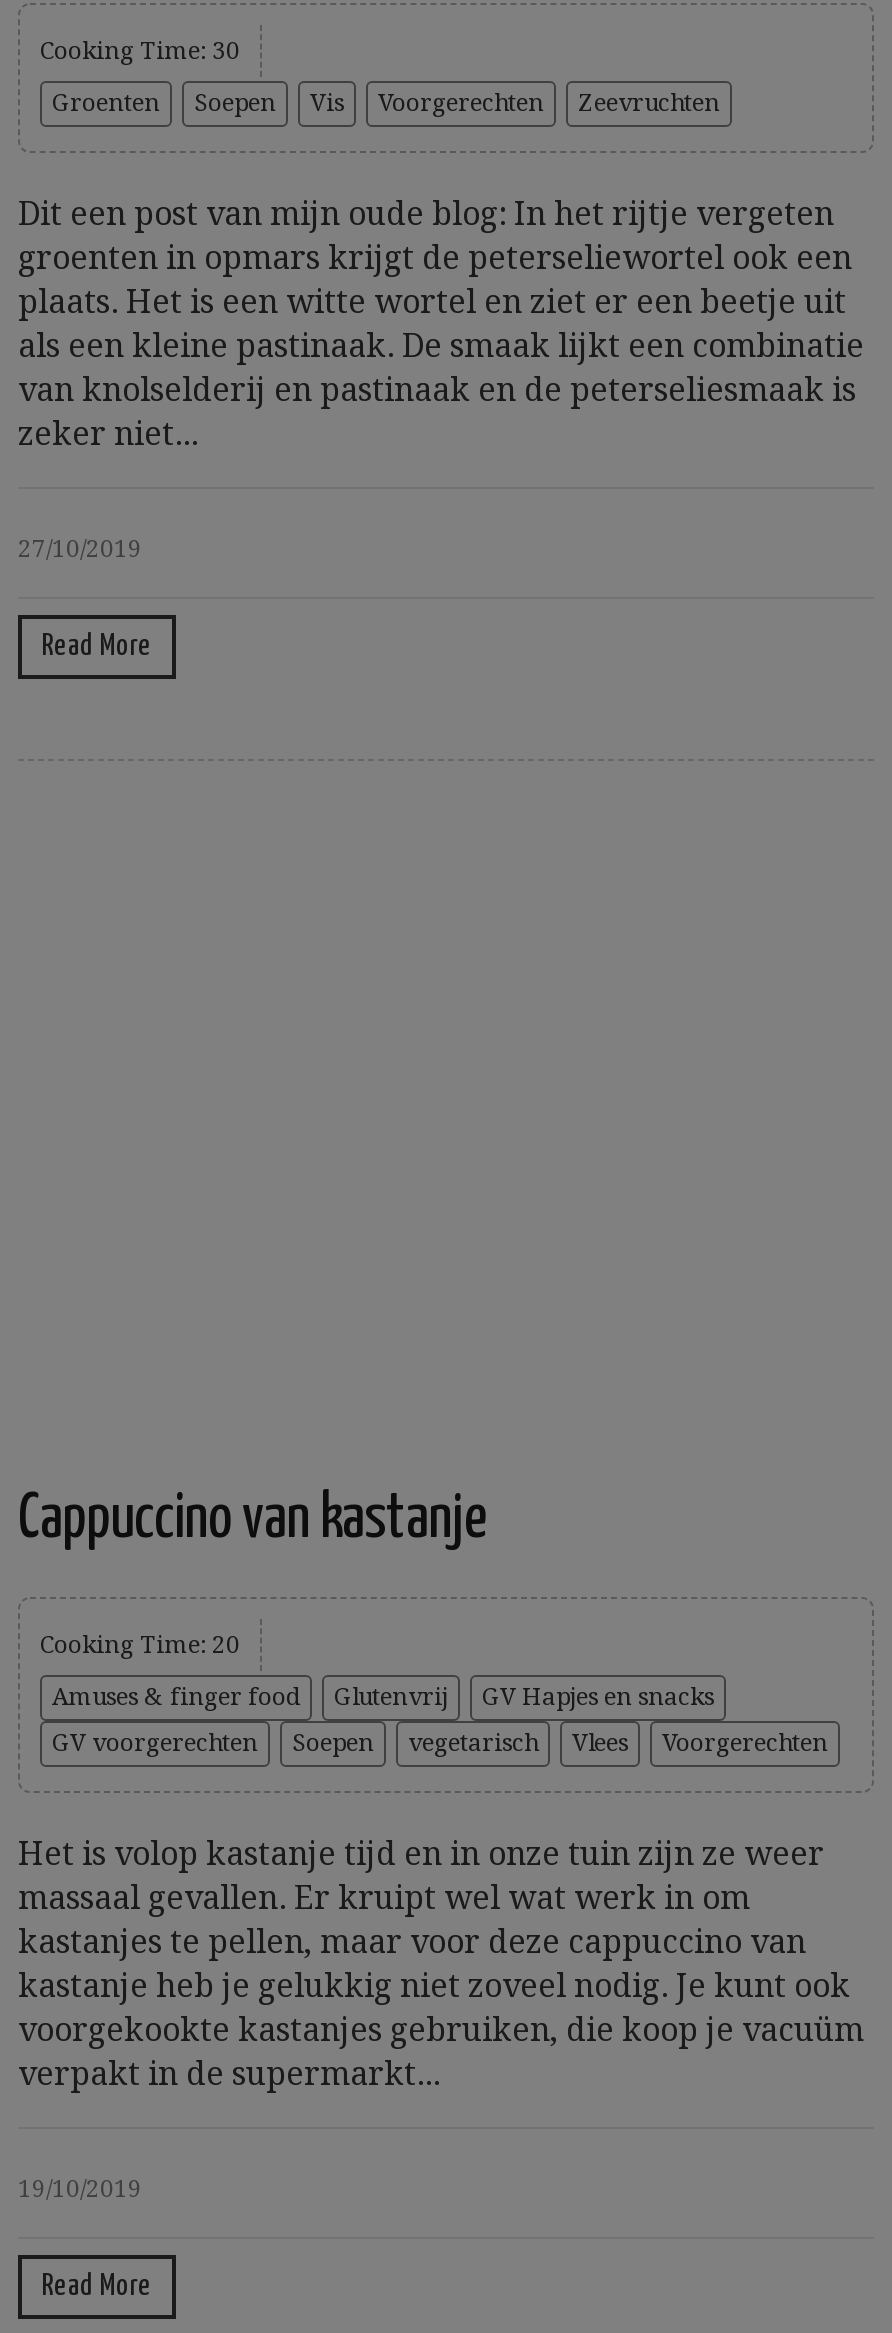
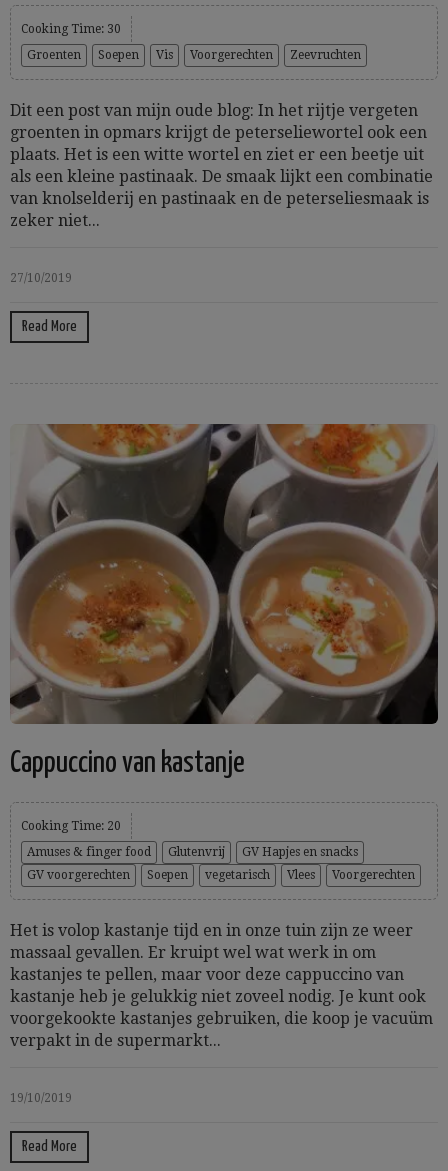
none -> [9,423,439,725] [image]

